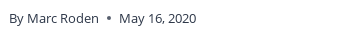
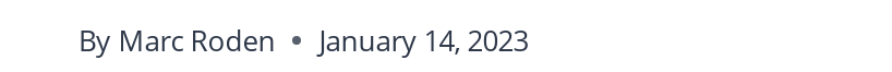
[9,9,196,27] By Marc Roden May 16, 2020 -> [79,21,528,60] By Marc Roden January 14, 2023

